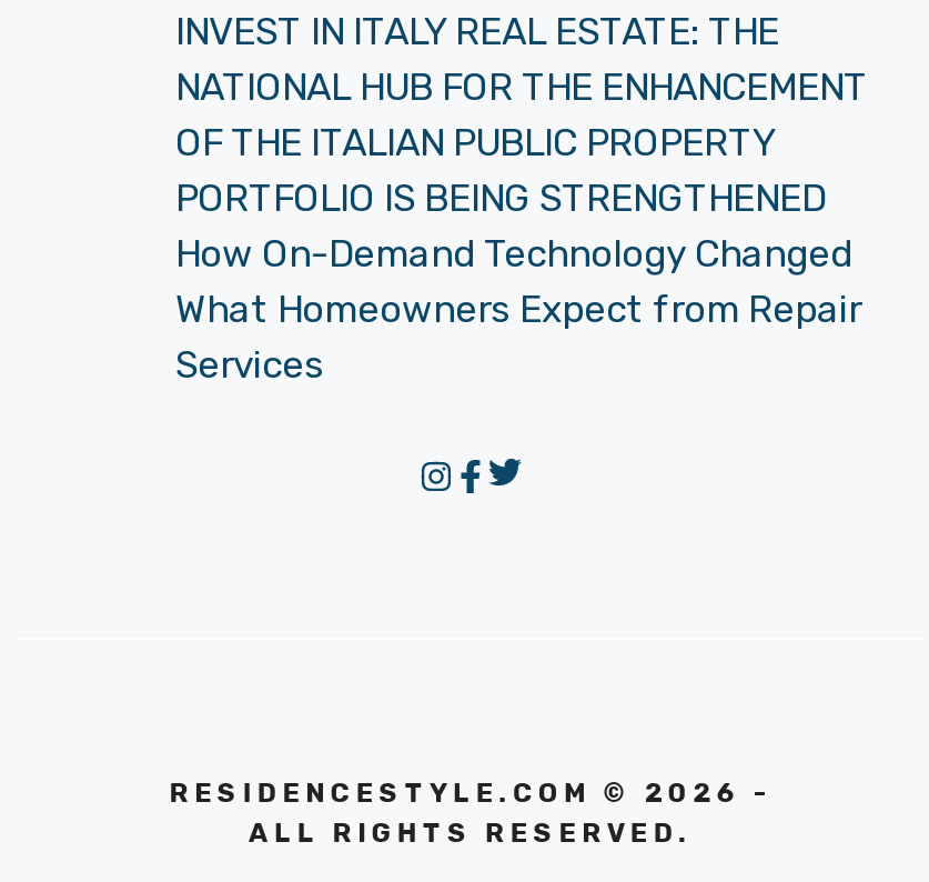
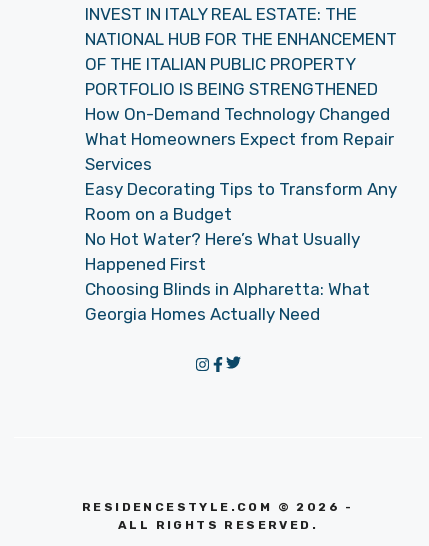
none -> [85,179,397,324] Easy Decorating Tips to Transform Any | Room on a Budget | No Hot Water? Here’s What Usually | Happened First | Choosing Blinds in Alpharetta: What | Georgia Homes Actually Need

